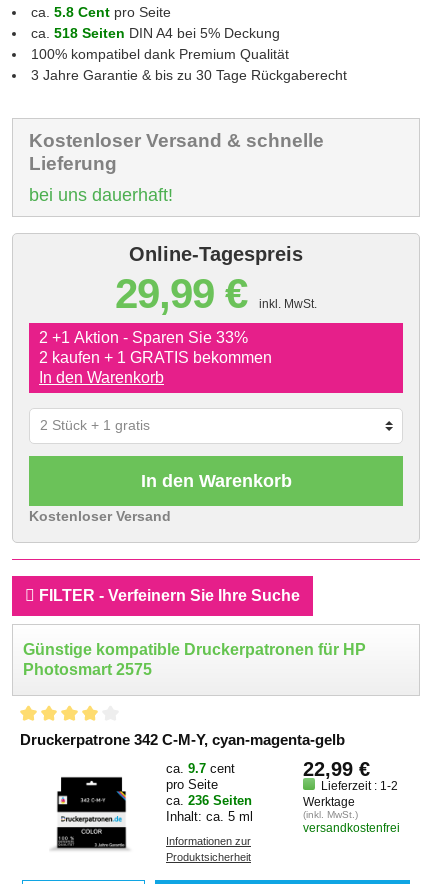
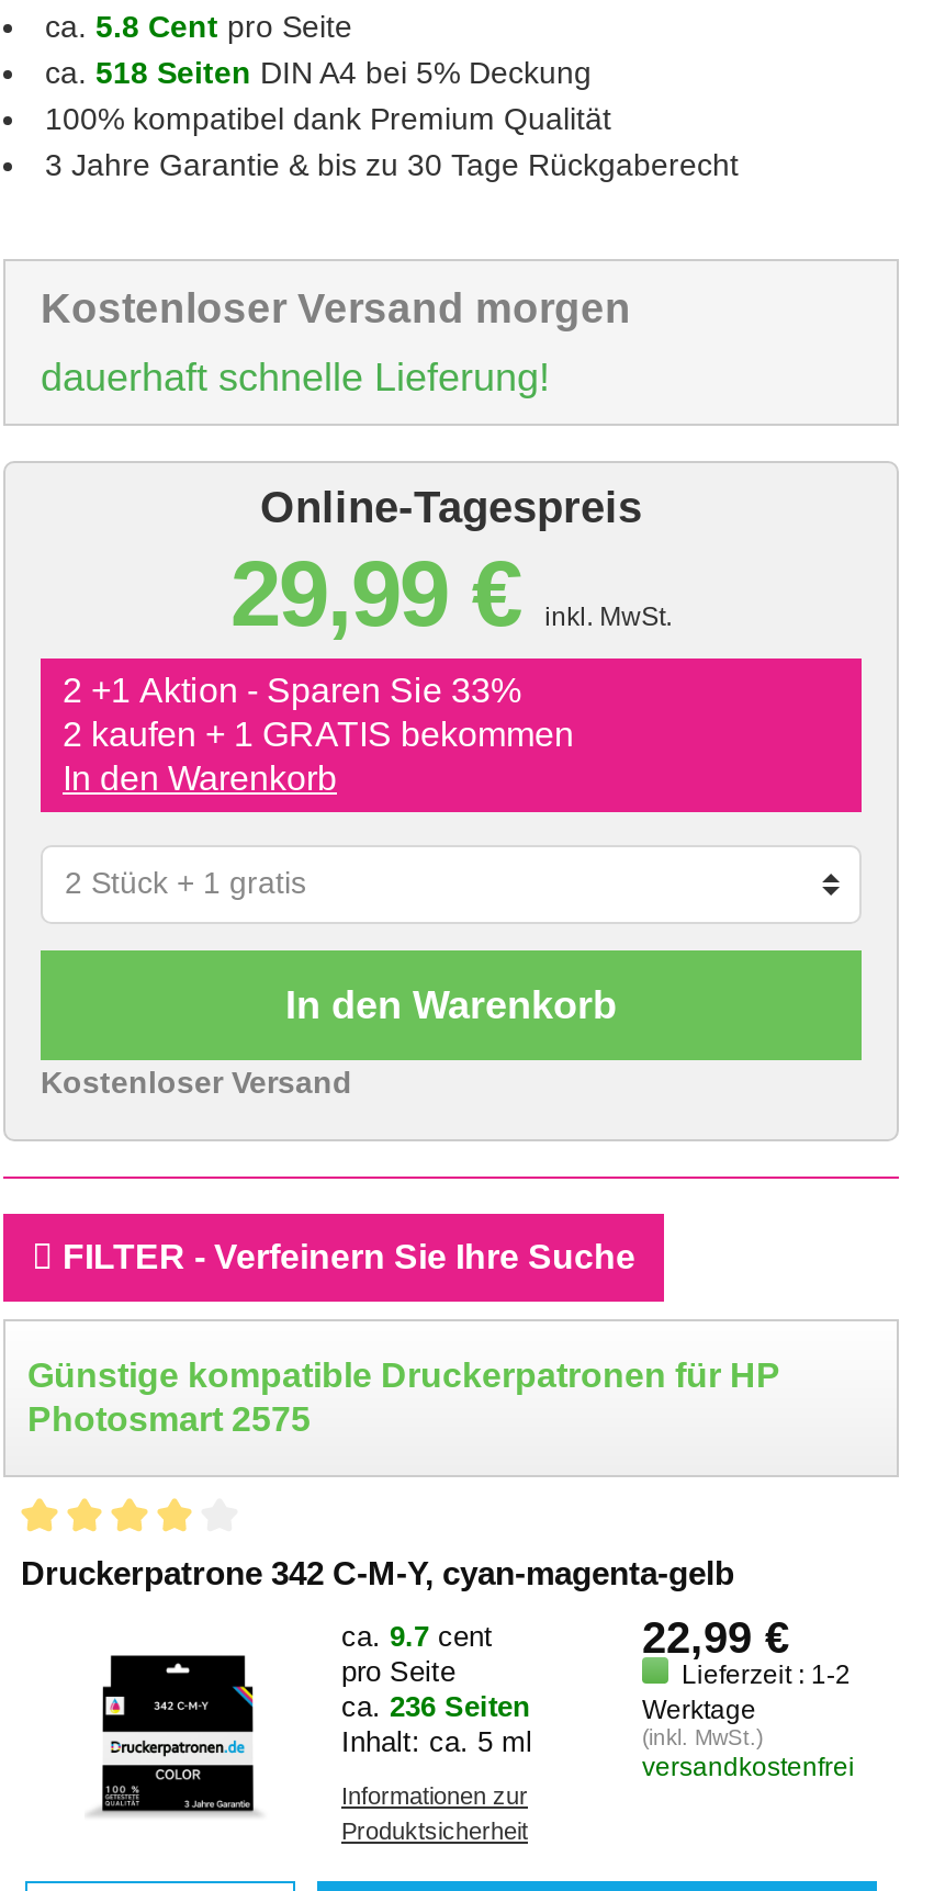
[29,130,324,174] Kostenloser Versand & schnelle | Lieferung -> [41,284,631,331] Kostenloser Versand morgen
[29,185,173,205] bei uns dauerhaft! -> [41,355,550,399] dauerhaft schnelle Lieferung!

